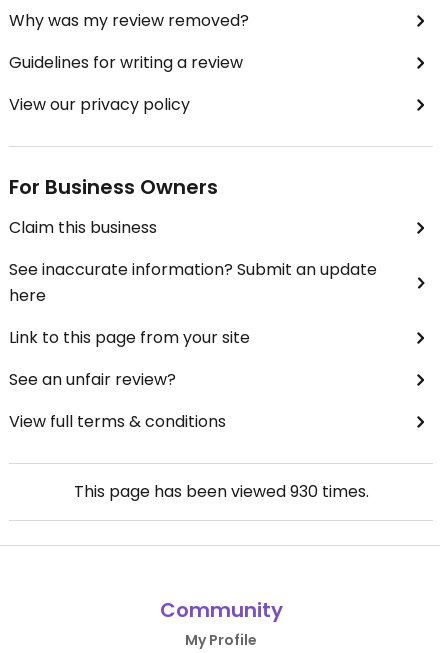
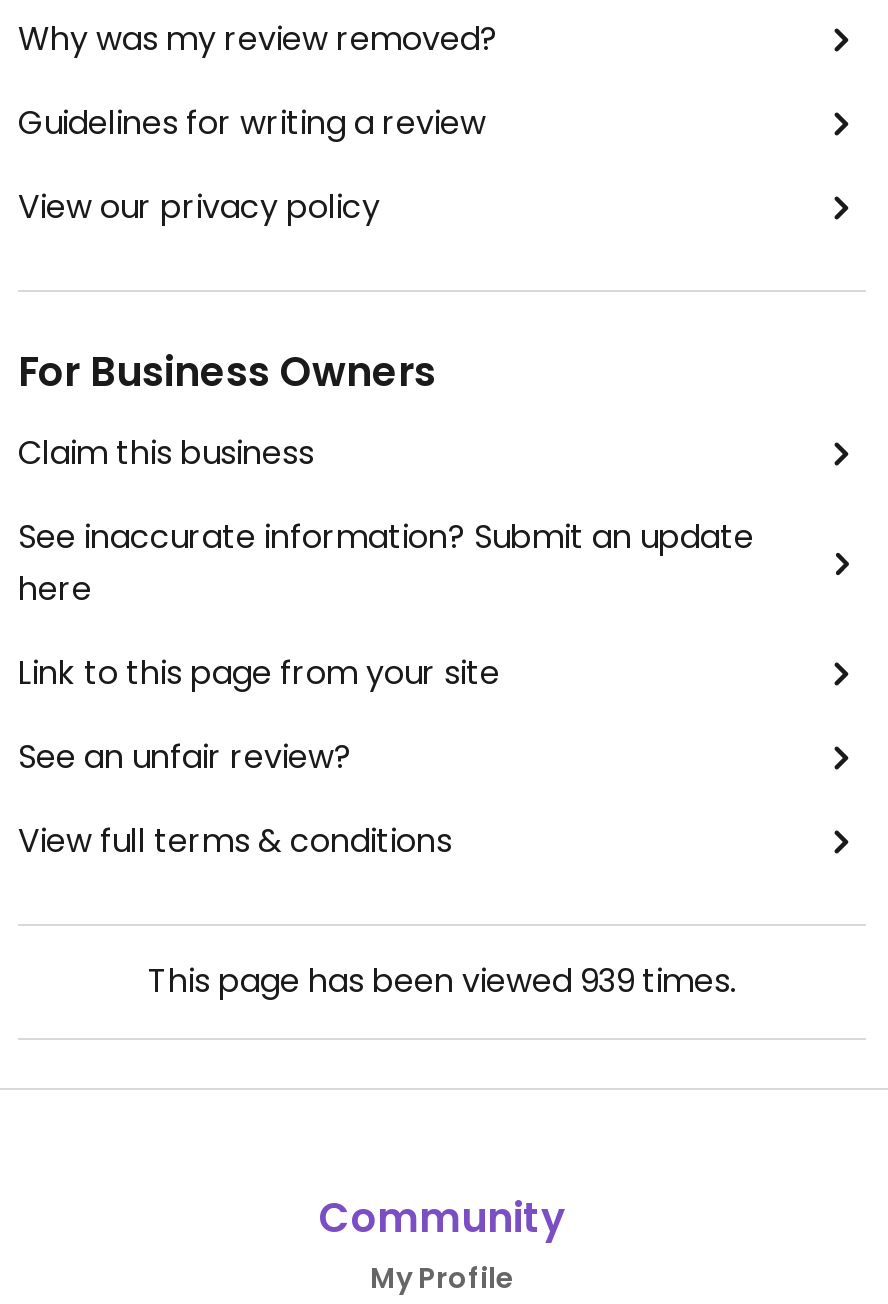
[73,480,368,503] This page has been viewed 930 times. -> [148,958,736,1004] This page has been viewed 939 times.

